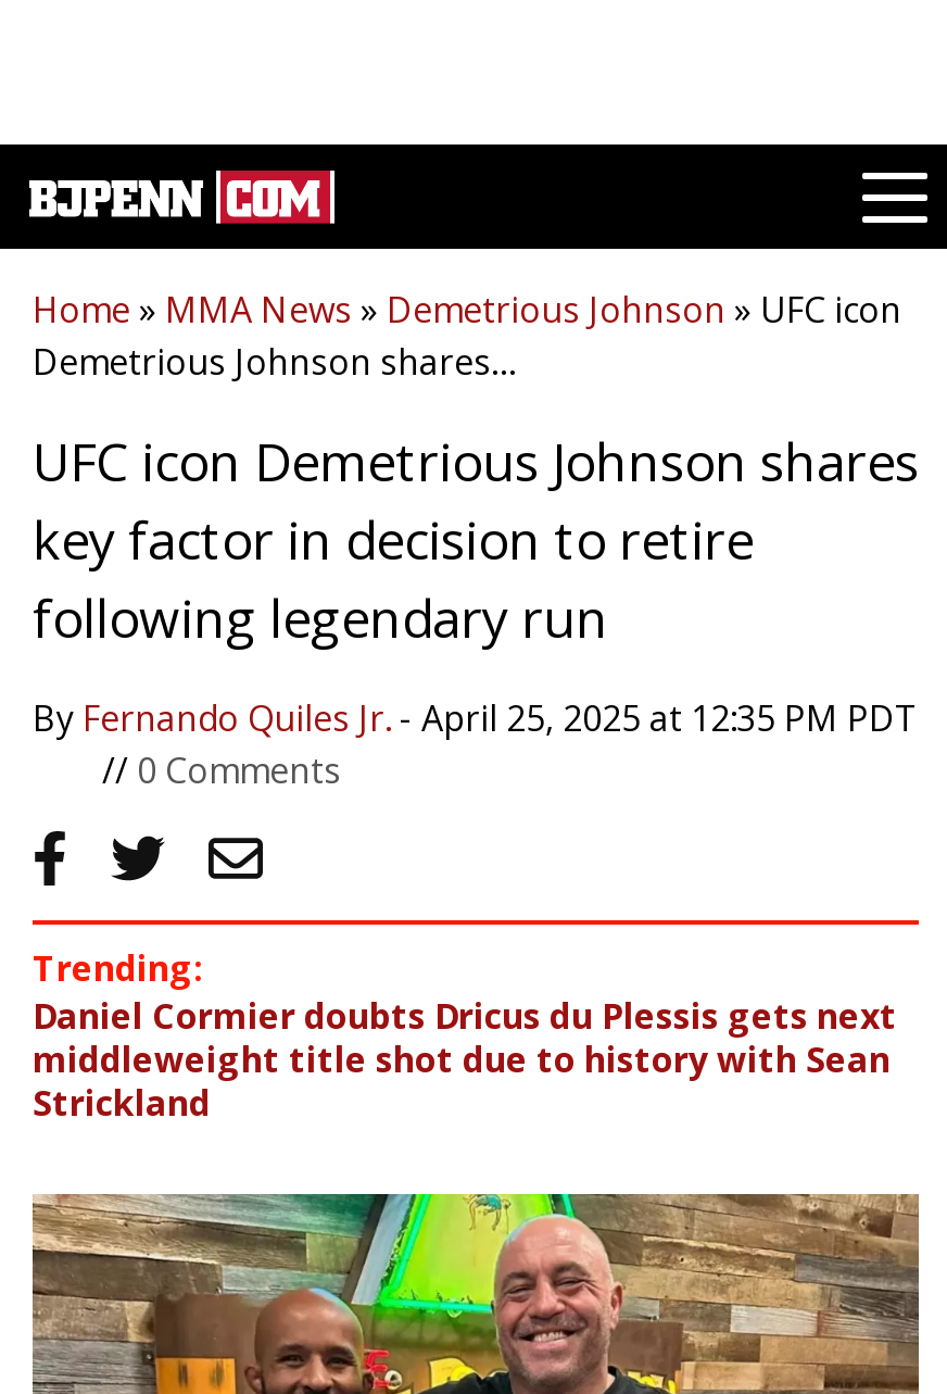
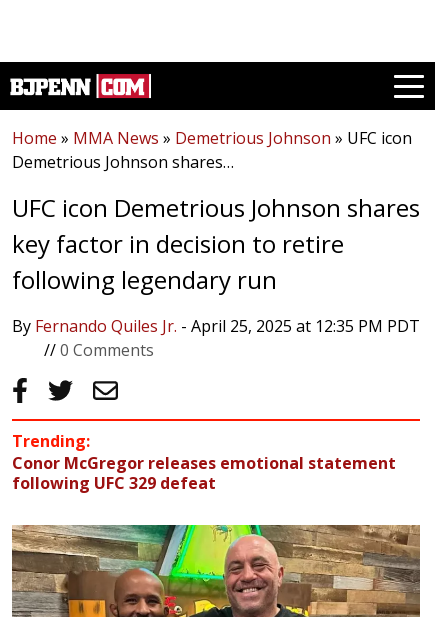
[33,992,897,1127] Daniel Cormier doubts Dricus du Plessis gets next | middleweight title shot due to history with Sean | Strickland -> [12,452,396,494] Conor McGregor releases emotional statement | following UFC 329 defeat

